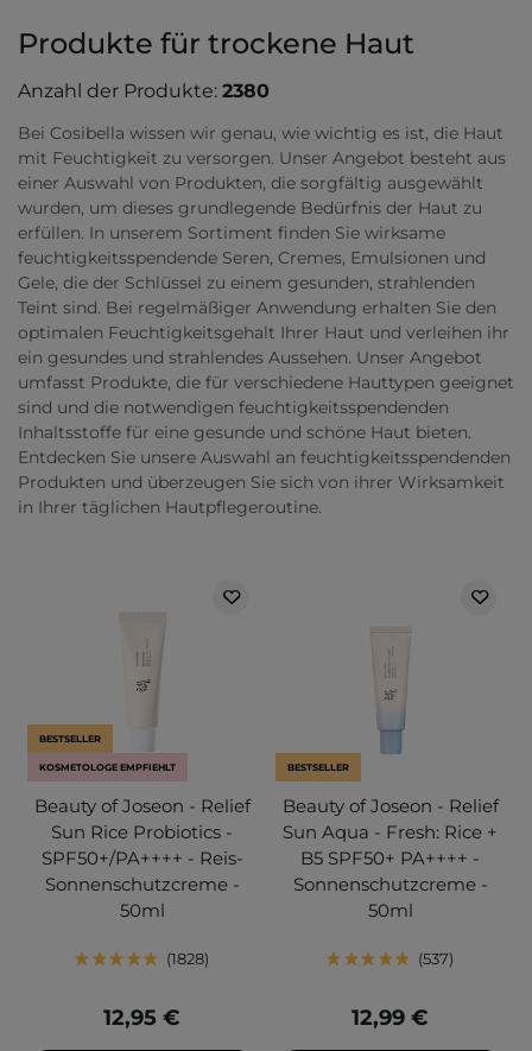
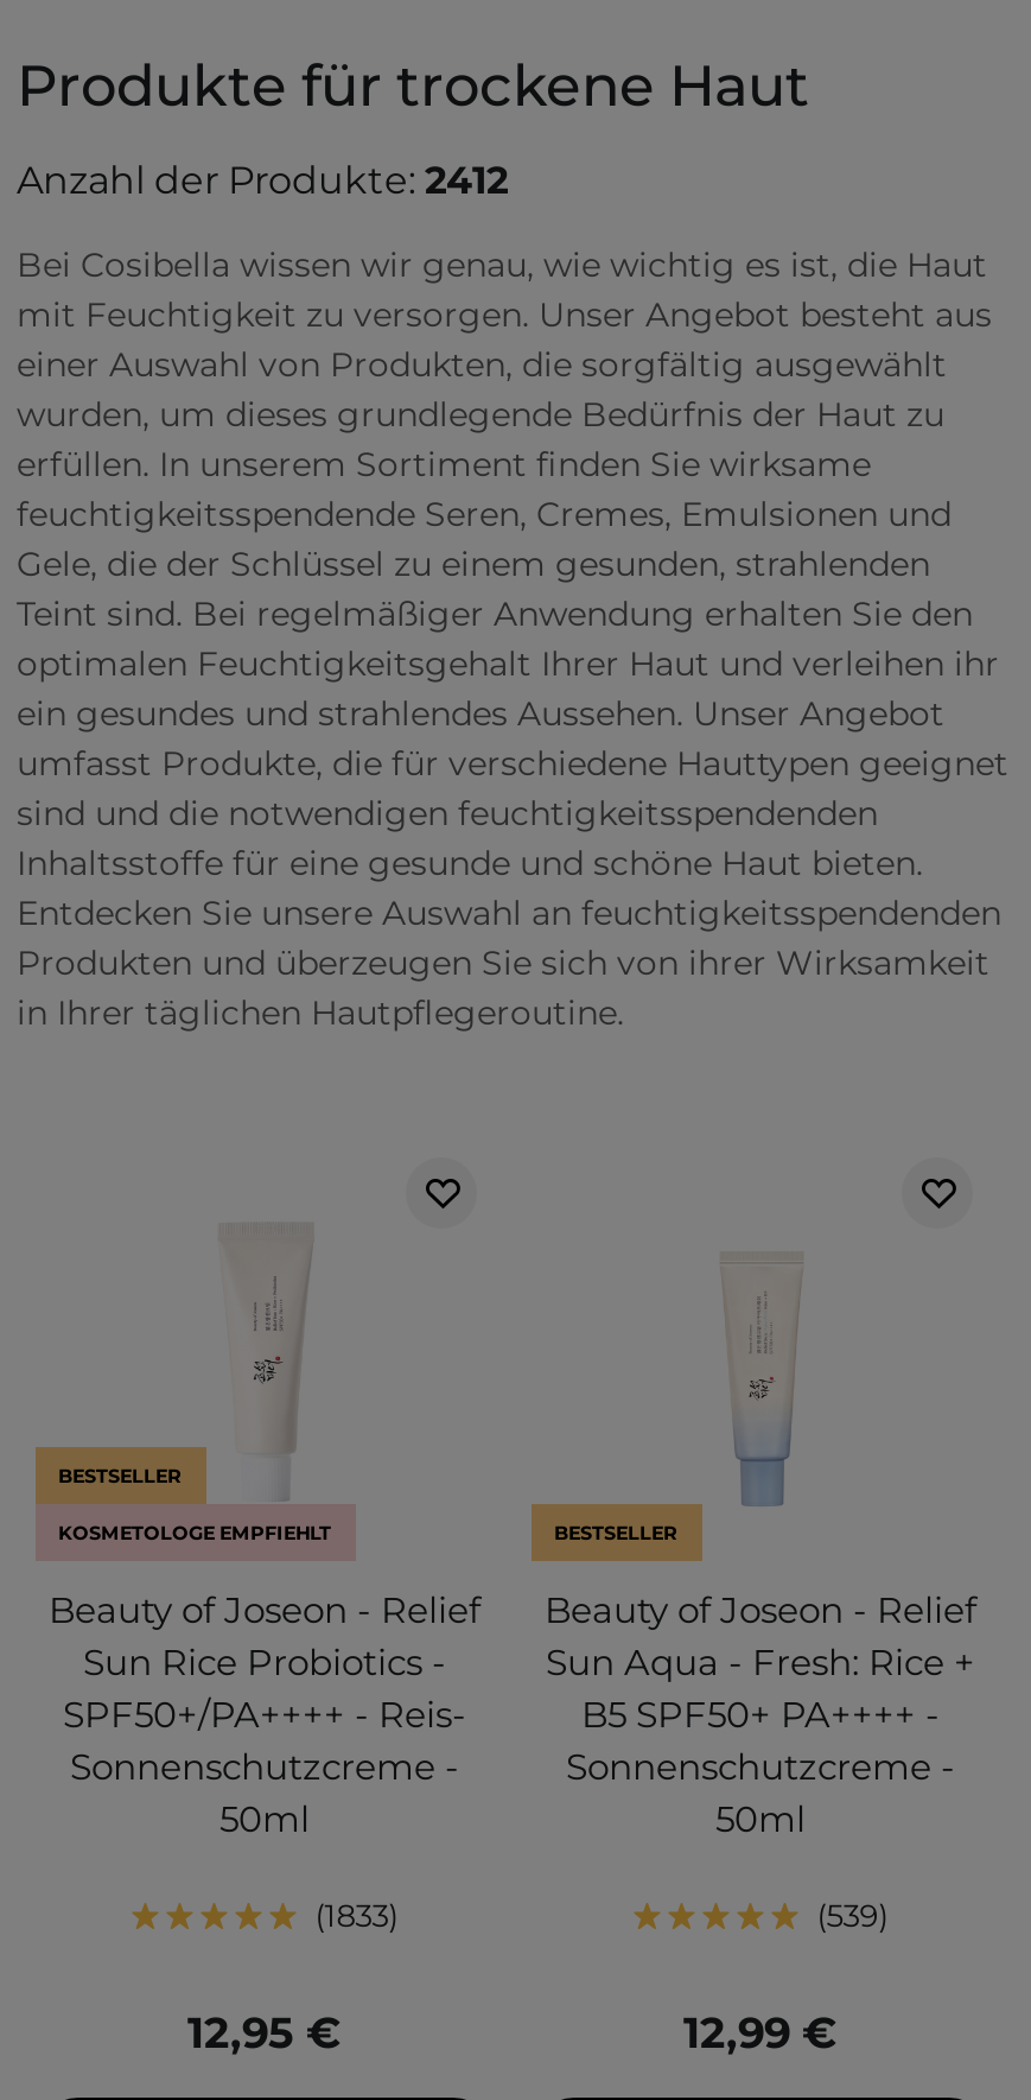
[18,80,270,103] Anzahl der Produkte: 2380 -> [17,159,508,204] Anzahl der Produkte: 2412
[171,949,204,968] 1828 -> [325,1897,389,1935] 1833
[423,949,449,968] 537 -> [826,1897,878,1935] 539

